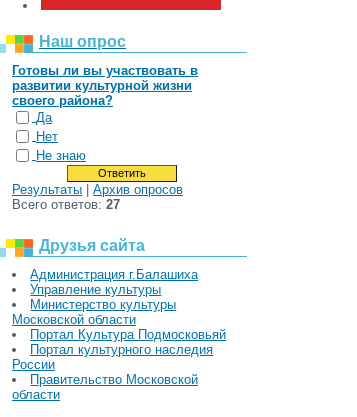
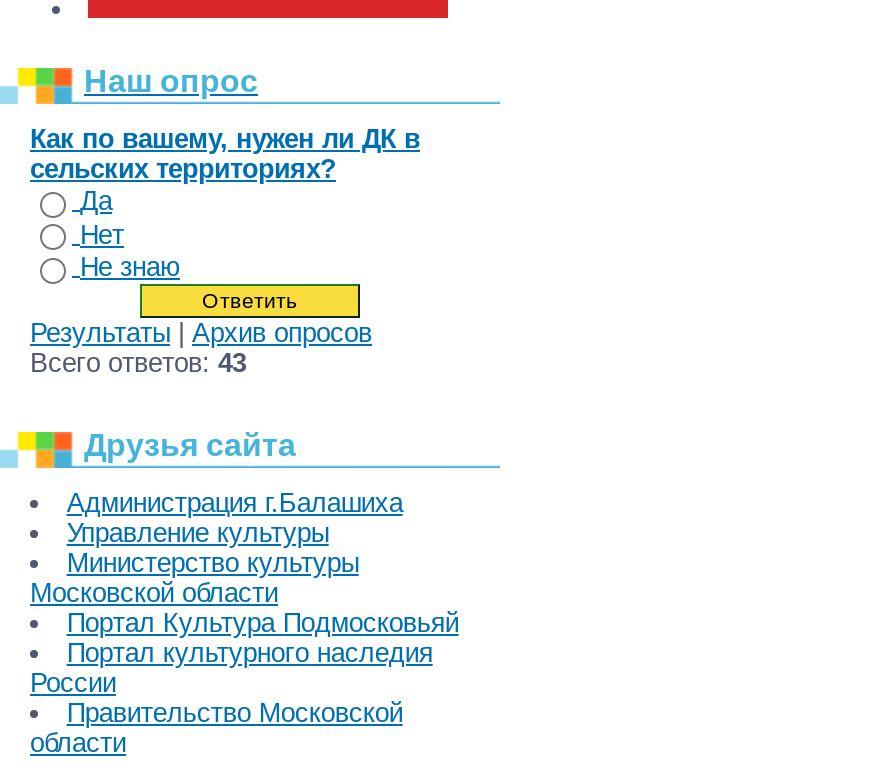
[12,63,198,108] Готовы ли вы участвовать в | развитии культурной жизни | своего района? -> [30,125,420,185] Как по вашему, нужен ли ДК в | сельских территориях?
[12,197,120,212] Всего ответов:27 -> [30,348,246,378] Всего ответов:43

